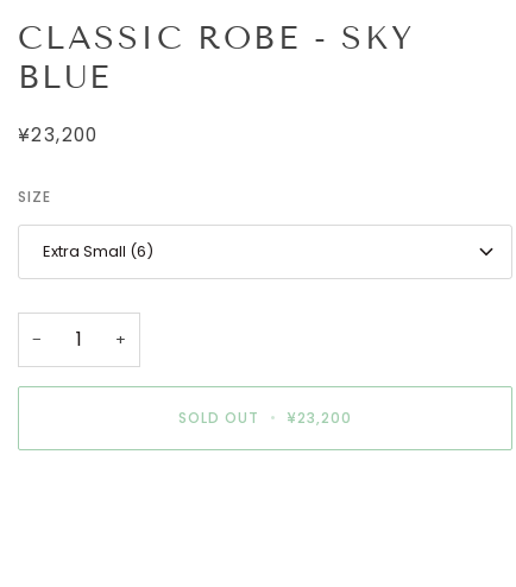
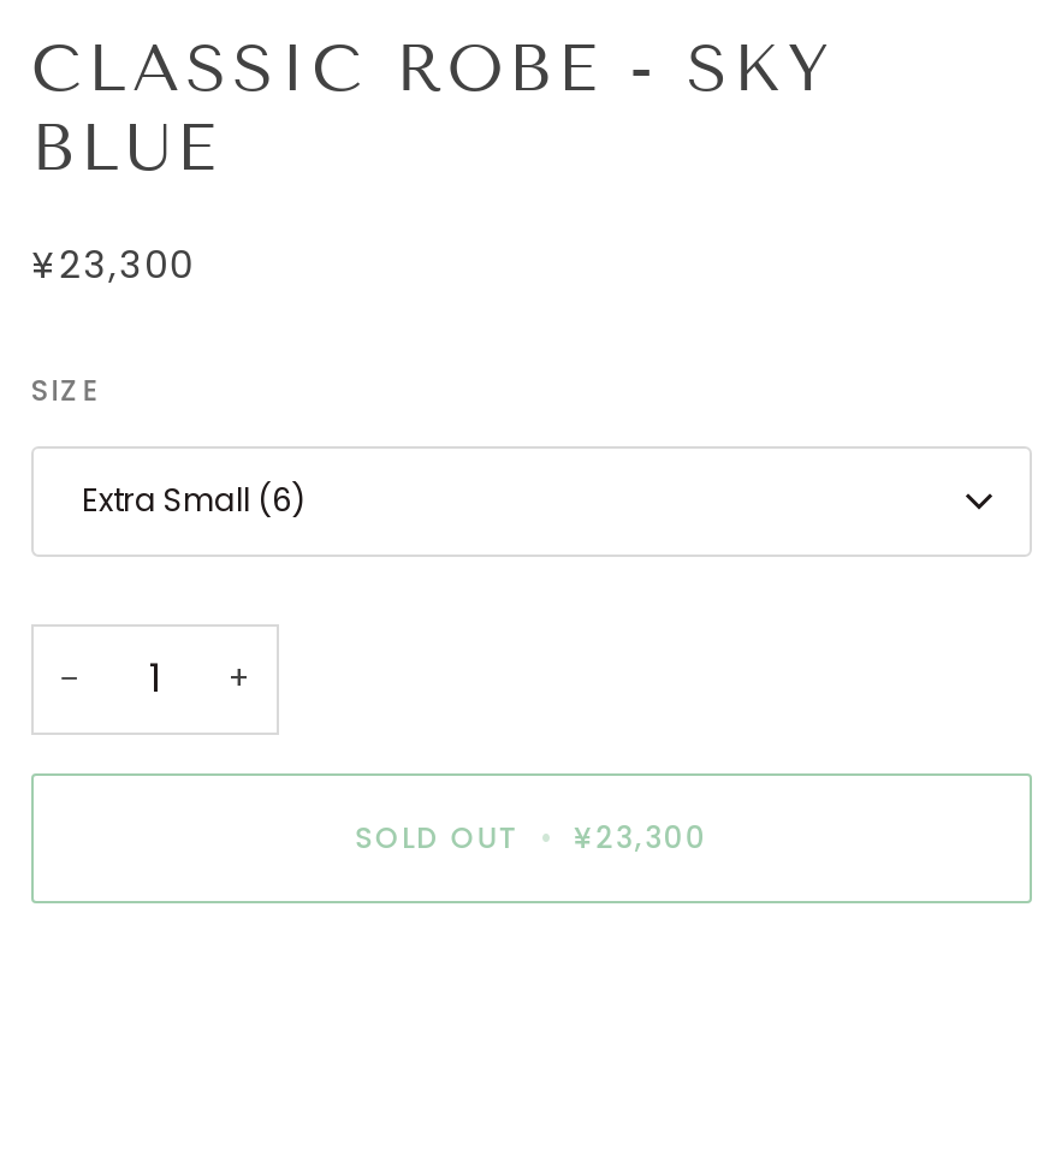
[18,122,98,147] ¥23,200 -> [31,239,194,290] ¥23,300
[178,408,352,428] SOLD OUT • ¥23,200 -> [356,817,708,858] SOLD OUT • ¥23,300

